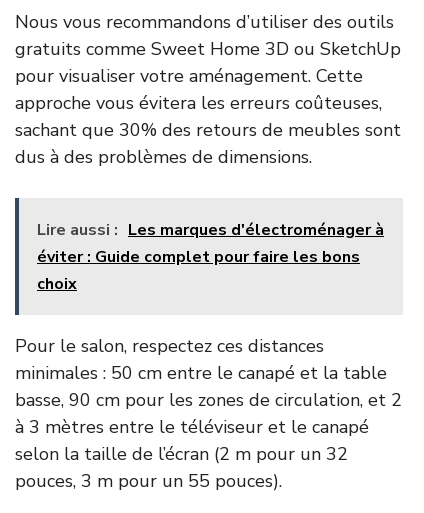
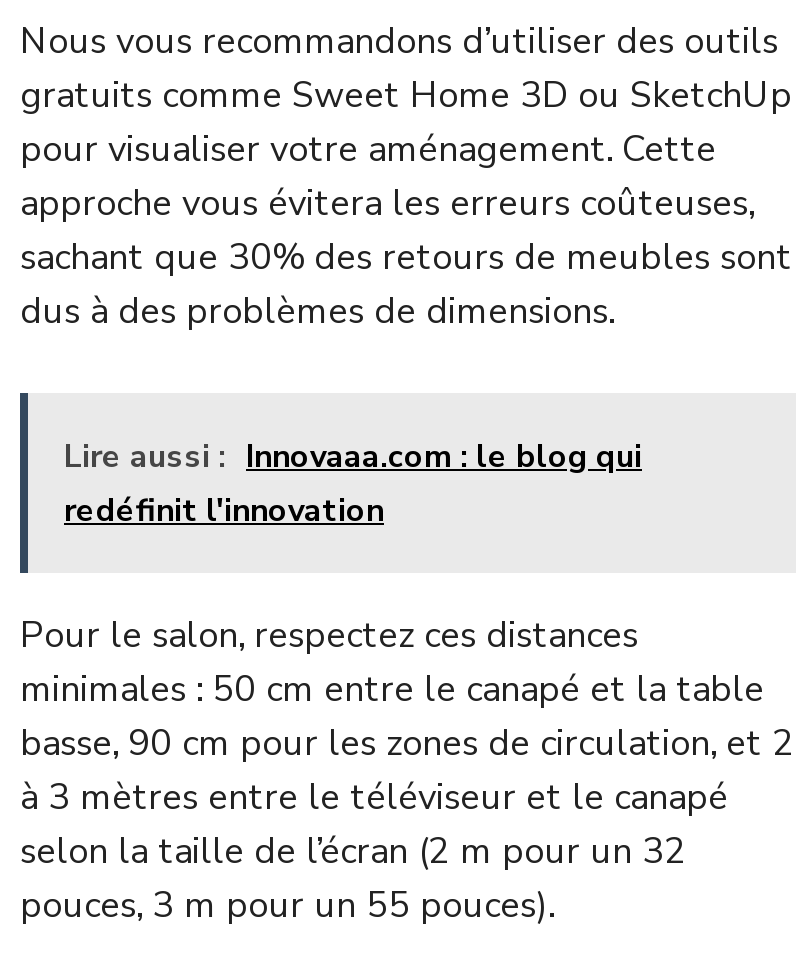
[37,219,384,295] Lire aussi : Les marques d'électroménager à | éviter : Guide complet pour faire les bons | choix -> [64,435,642,533] Lire aussi : Innovaaa.com : le blog qui | redéfinit l'innovation

